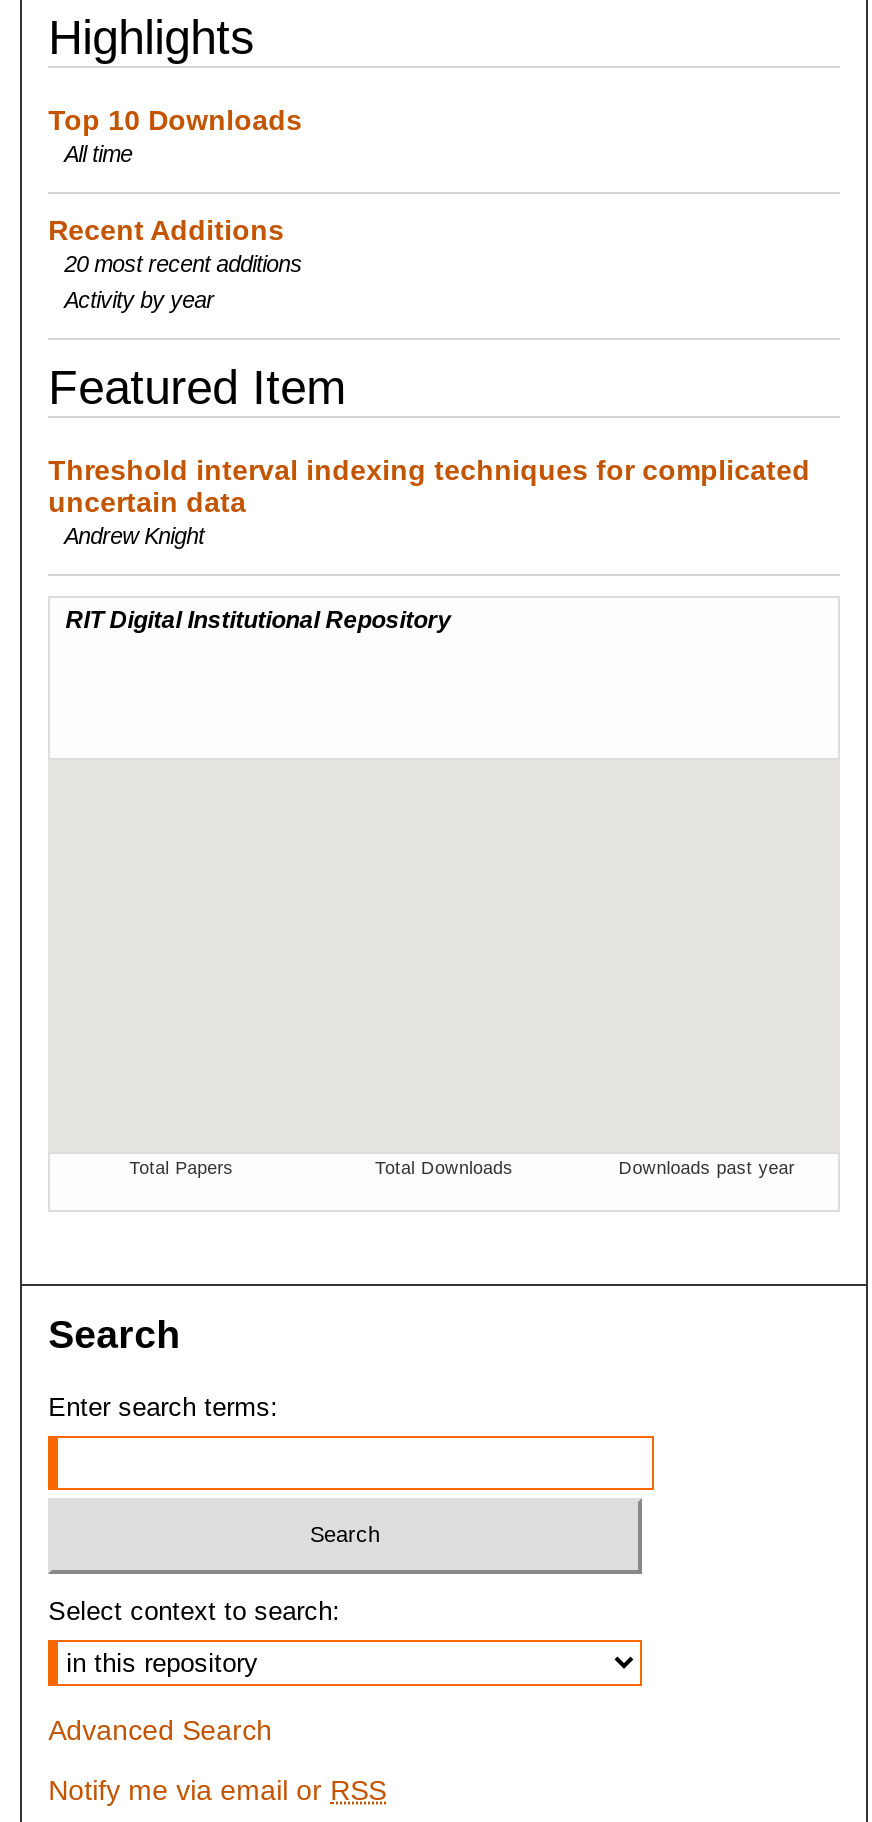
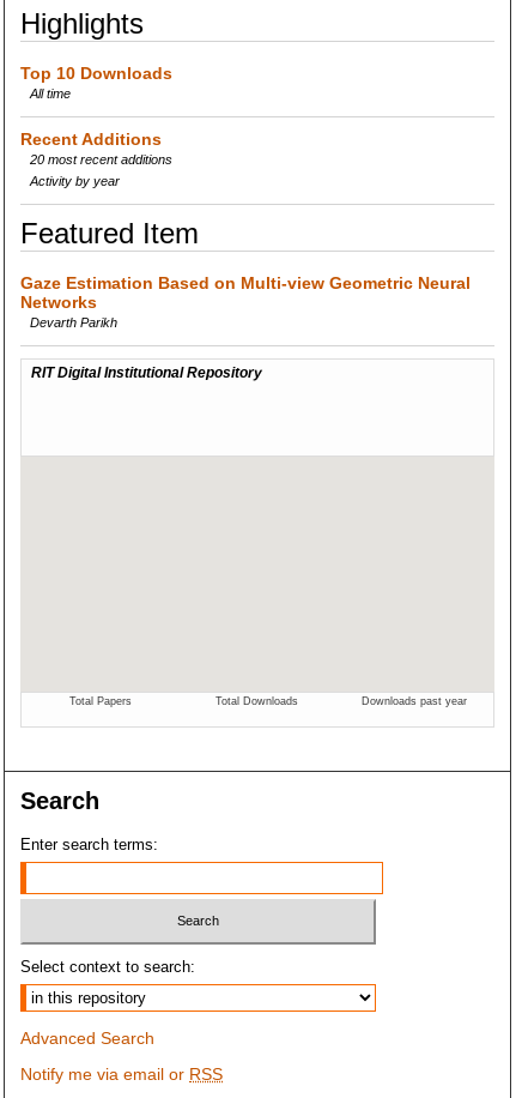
[48,454,810,548] Threshold interval indexing techniques for complicated | uncertain data | Andrew Knight -> [20,273,471,329] Gaze Estimation Based on Multi-view Geometric Neural | Networks | Devarth Parikh

